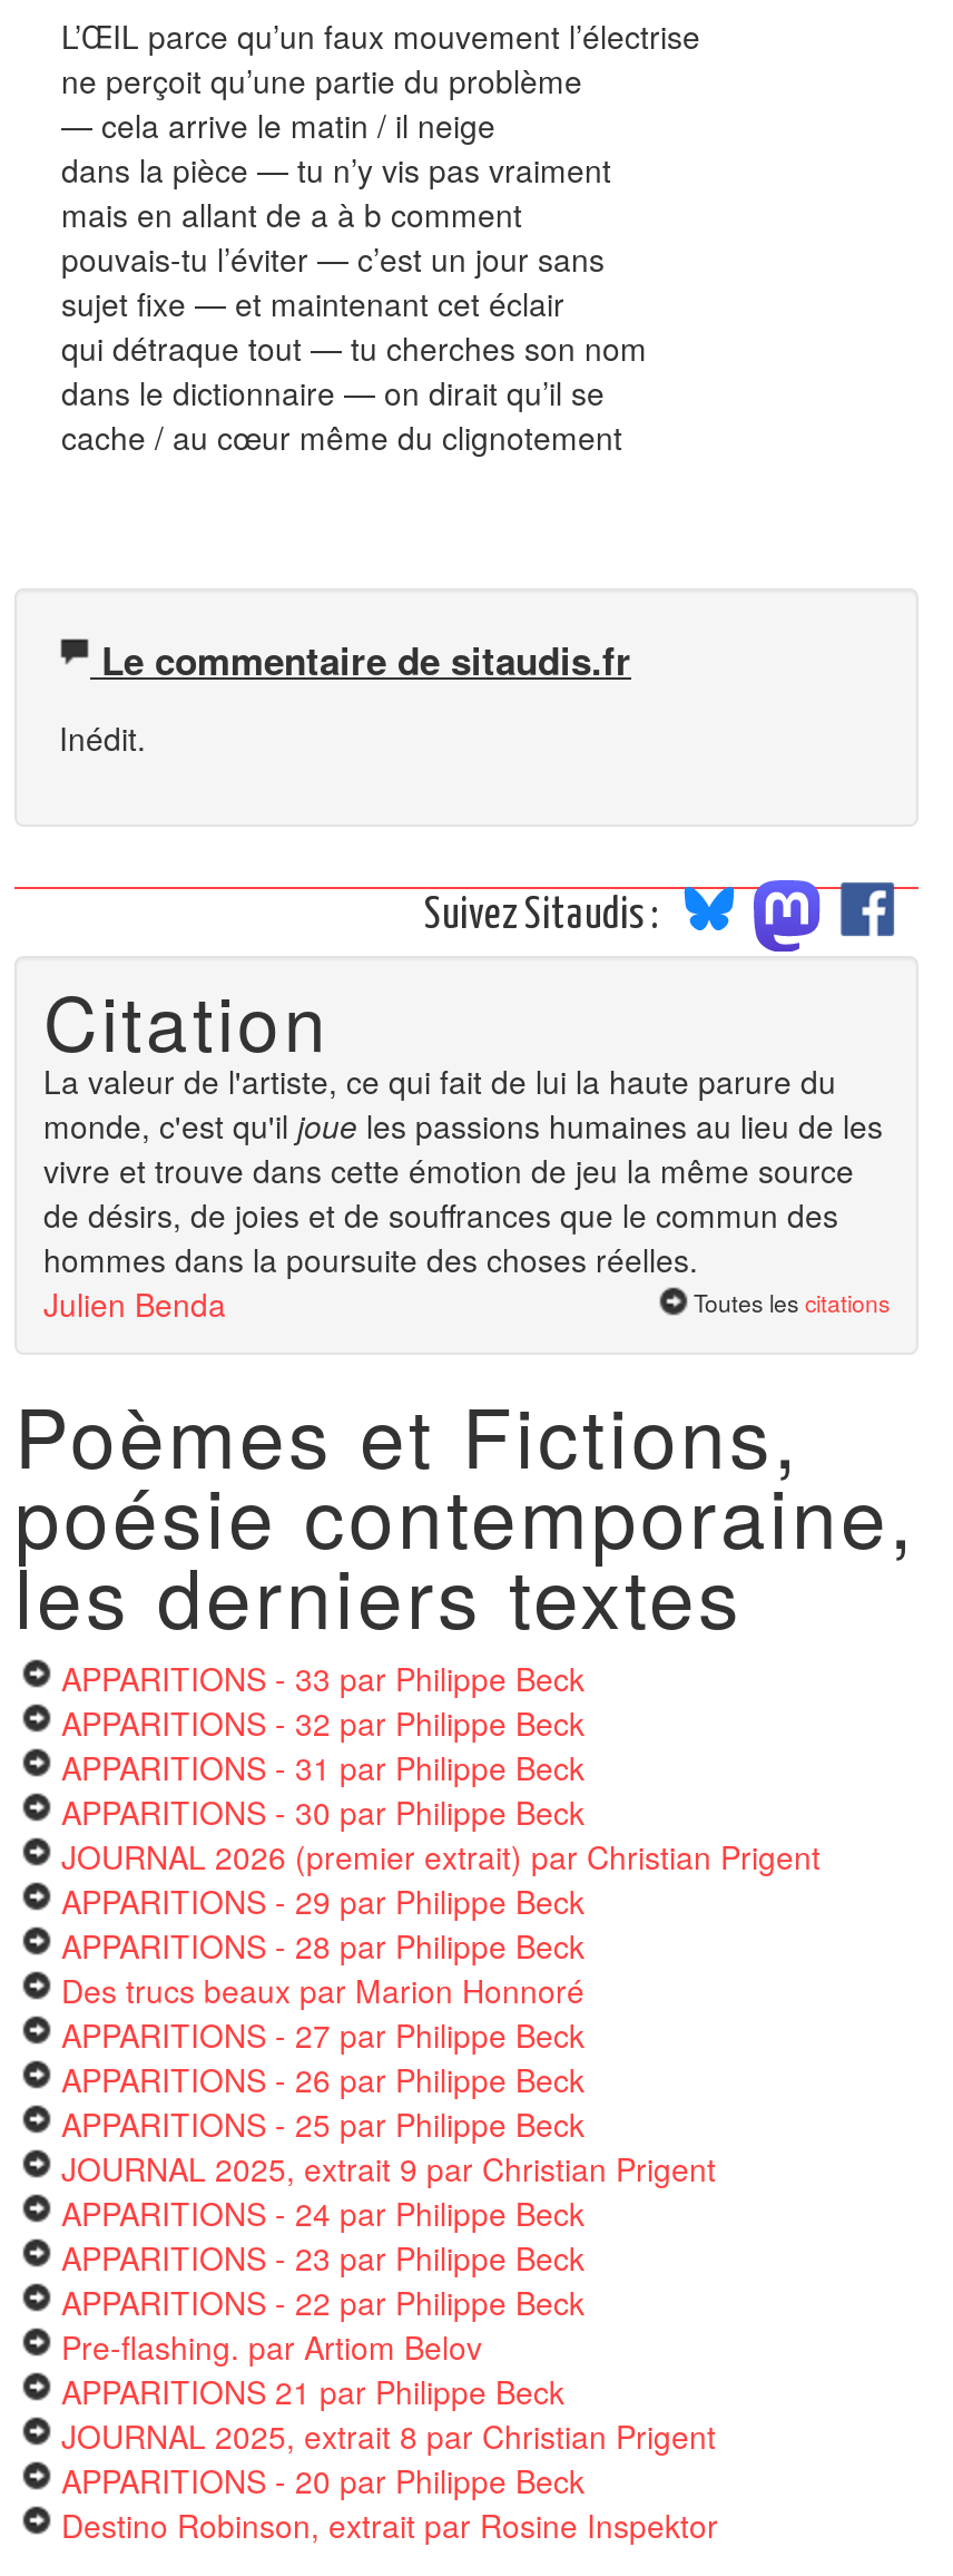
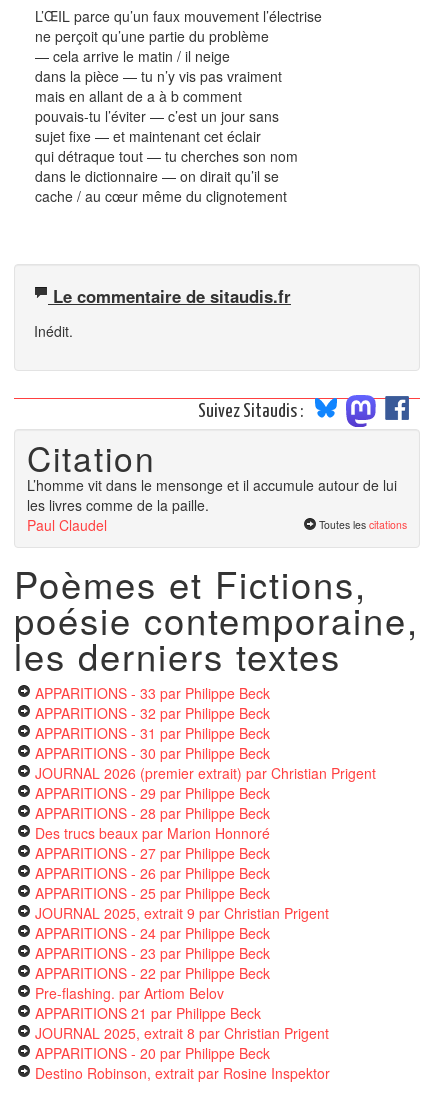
[43,1058,883,1325] La valeur de l'artiste, ce qui fait de lui la haute parure du | monde, c'est qu'il joue les passions humaines au lieu de les | vivre et trouve dans cette émotion de jeu la même source | de désirs, de joies et de souffrances que le commun des | hommes dans la poursuite des choses réelles. | Julien Benda -> [27,475,397,535] L’homme vit dans le mensonge et il accumule autour de lui | les livres comme de la paille. | Paul Claudel

